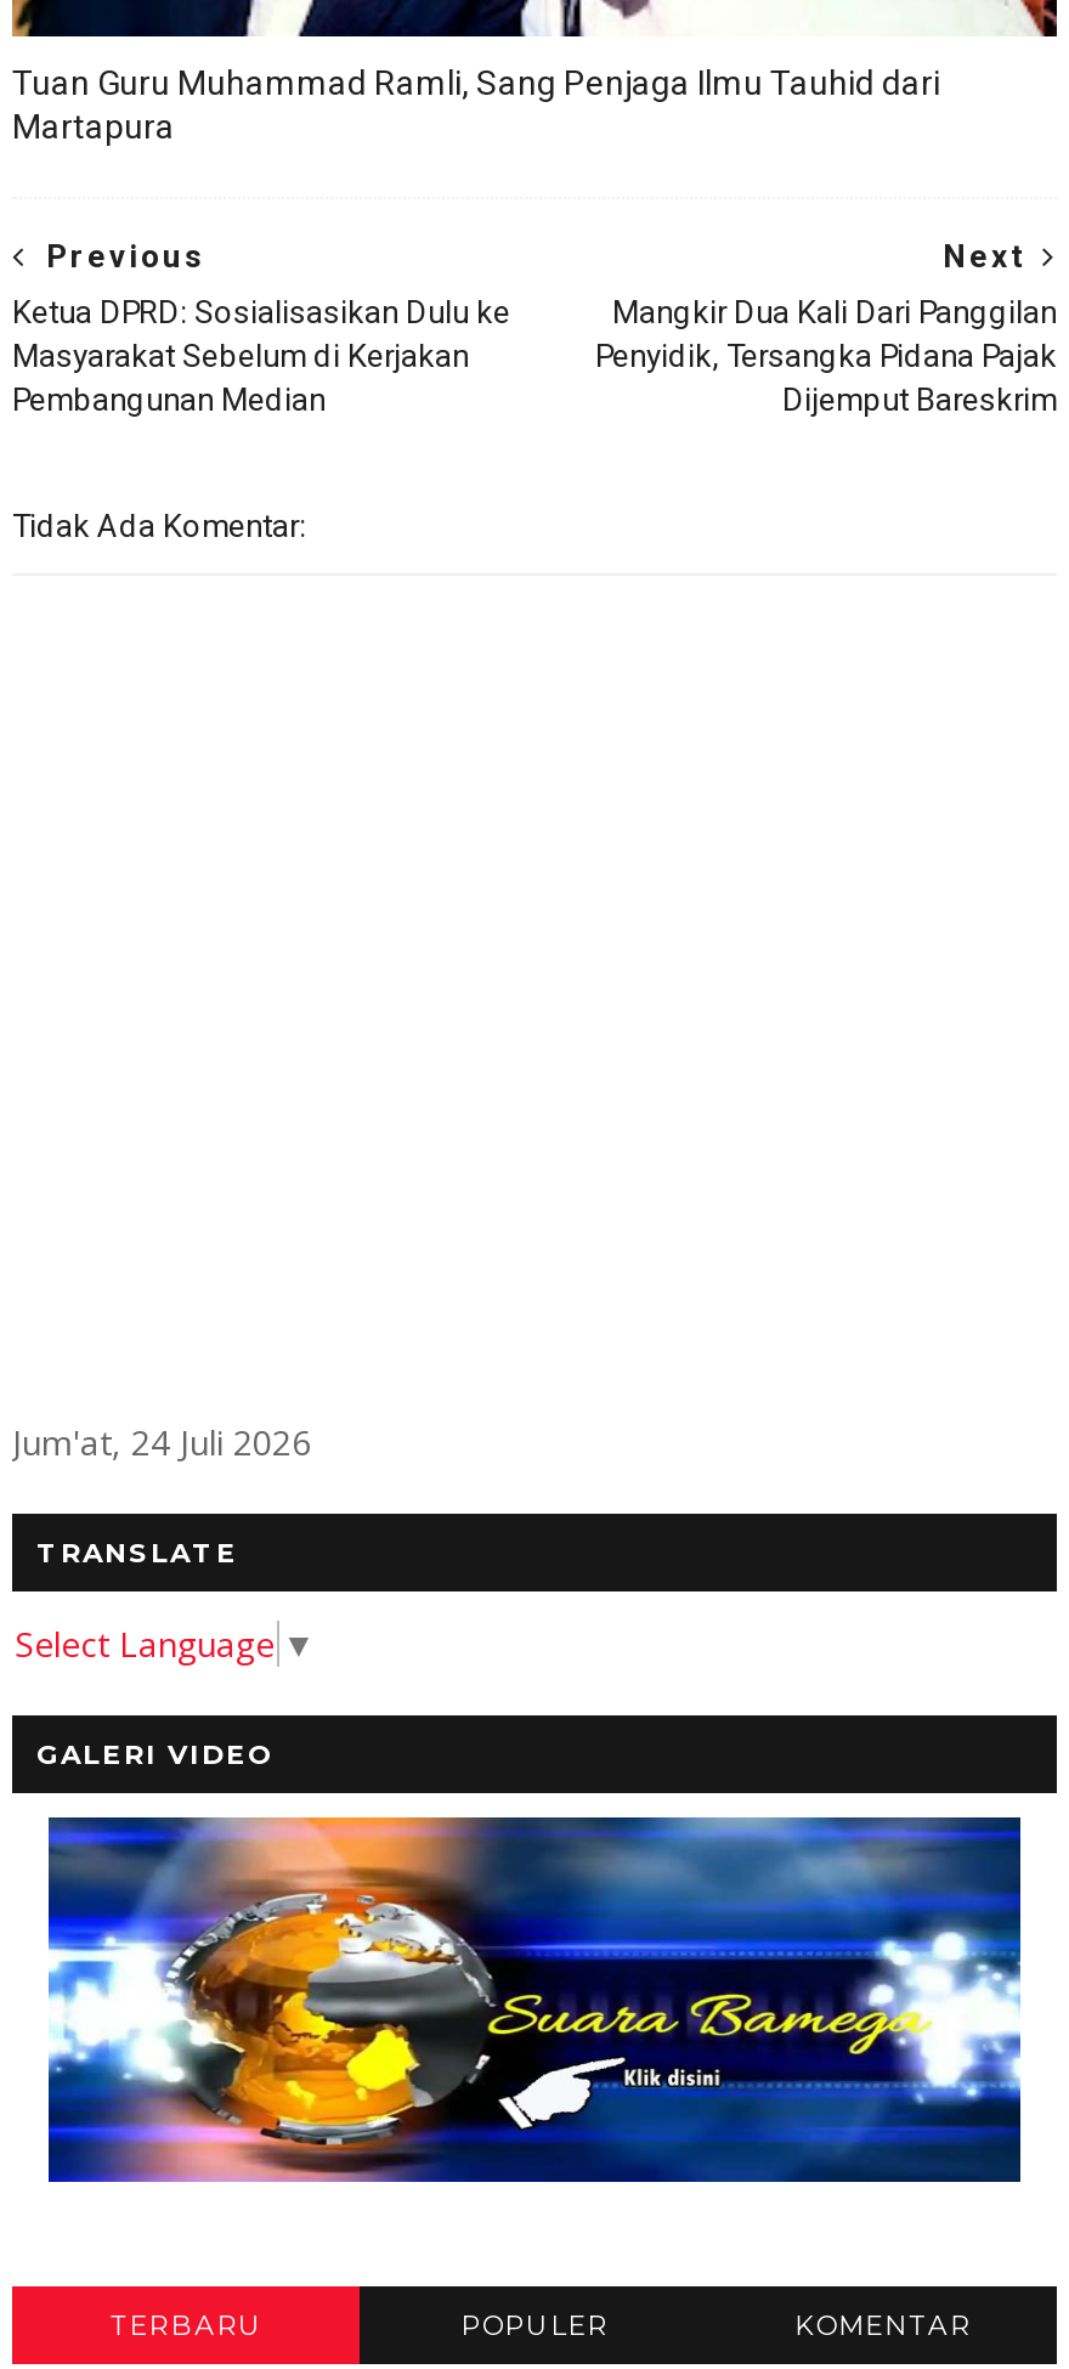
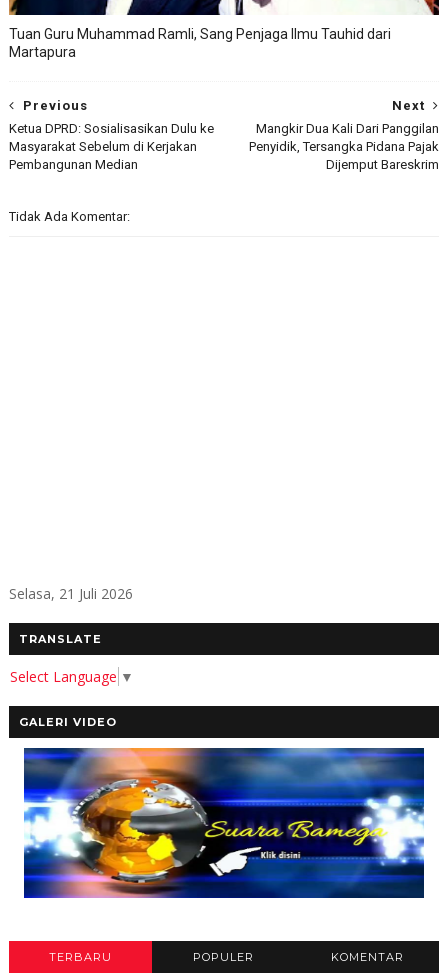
[12,1419,311,1466] Jum'at, 24 Juli 2026 -> [9,584,133,603] Selasa, 21 Juli 2026

